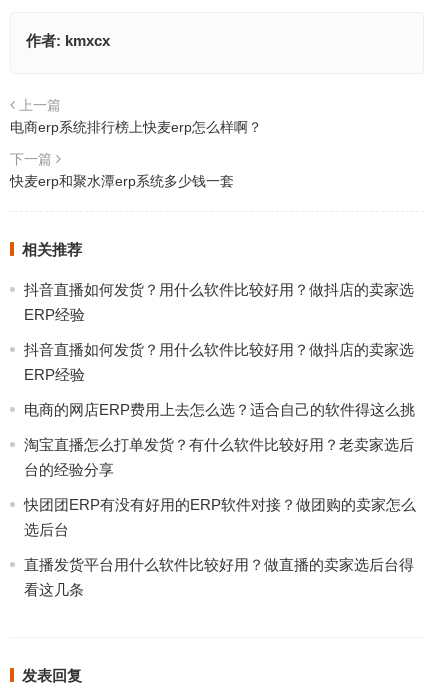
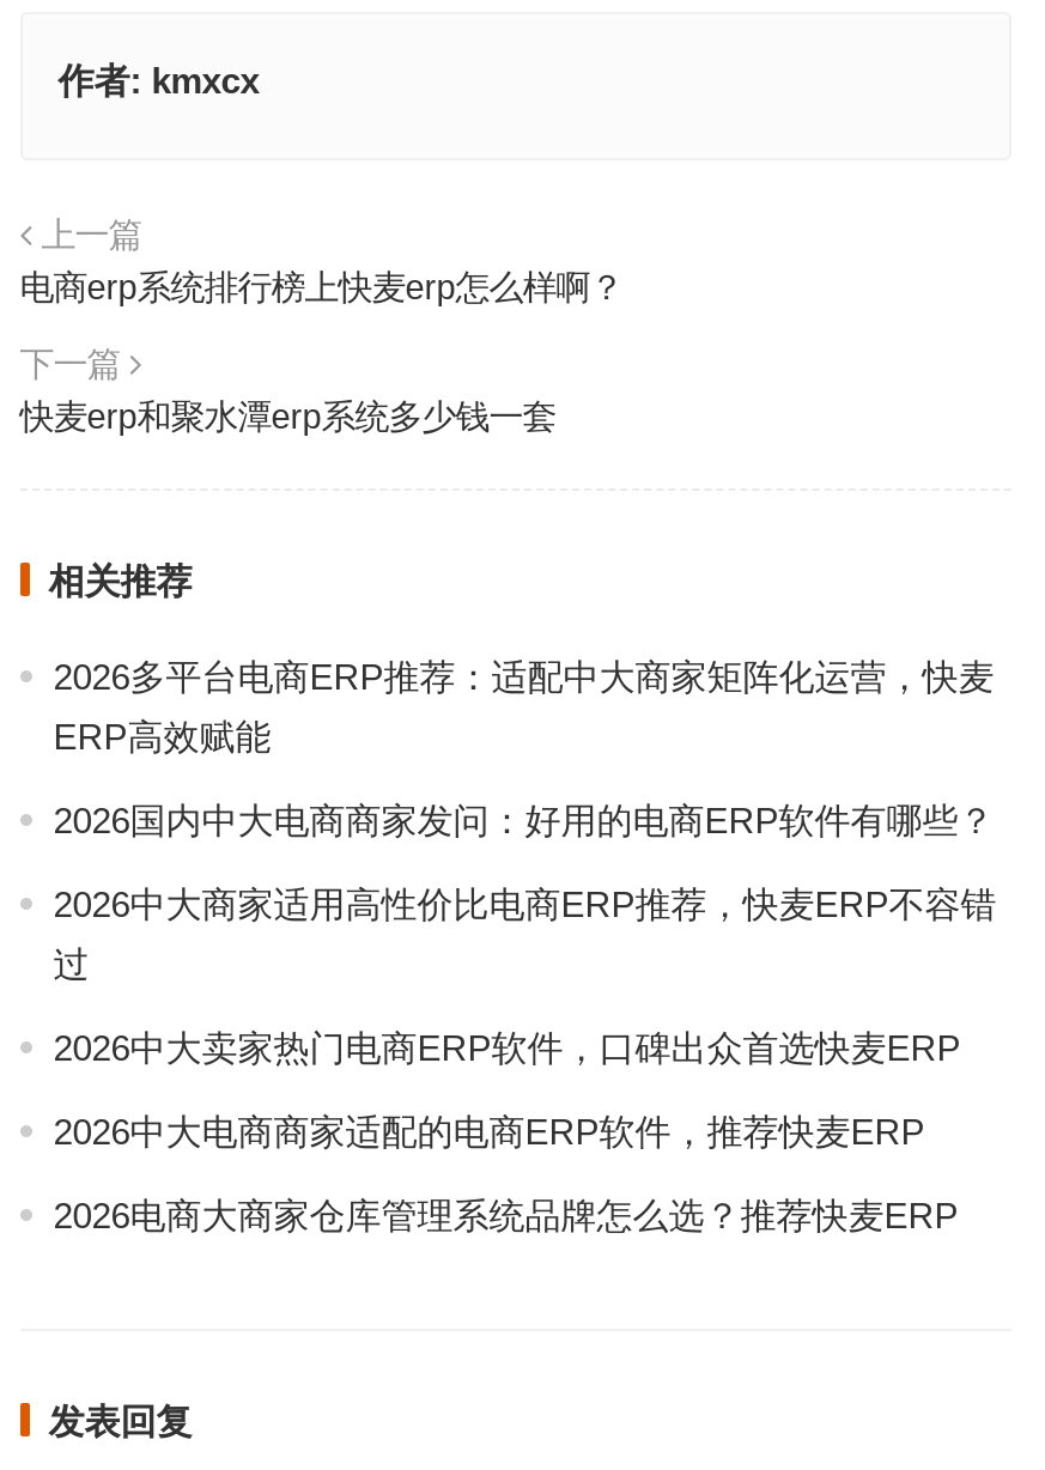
[24,281,416,598] 抖音直播如何发货？用什么软件比较好用？做抖店的卖家选 | ERP经验 | 抖音直播如何发货？用什么软件比较好用？做抖店的卖家选 | ERP经验 | 电商的网店ERP费用上去怎么选？适合自己的软件得这么挑 | 淘宝直播怎么打单发货？有什么软件比较好用？老卖家选后 | 台的经验分享 | 快团团ERP有没有好用的ERP软件对接？做团购的卖家怎么 | 选后台 | 直播发货平台用什么软件比较好用？做直播的卖家选后台得 | 看这几条 -> [53,655,996,1234] 2026多平台电商ERP推荐：适配中大商家矩阵化运营，快麦 | ERP高效赋能 | 2026国内中大电商商家发问：好用的电商ERP软件有哪些？ | 2026中大商家适用高性价比电商ERP推荐，快麦ERP不容错 | 过 | 2026中大卖家热门电商ERP软件，口碑出众首选快麦ERP | 2026中大电商商家适配的电商ERP软件，推荐快麦ERP | 2026电商大商家仓库管理系统品牌怎么选？推荐快麦ERP

